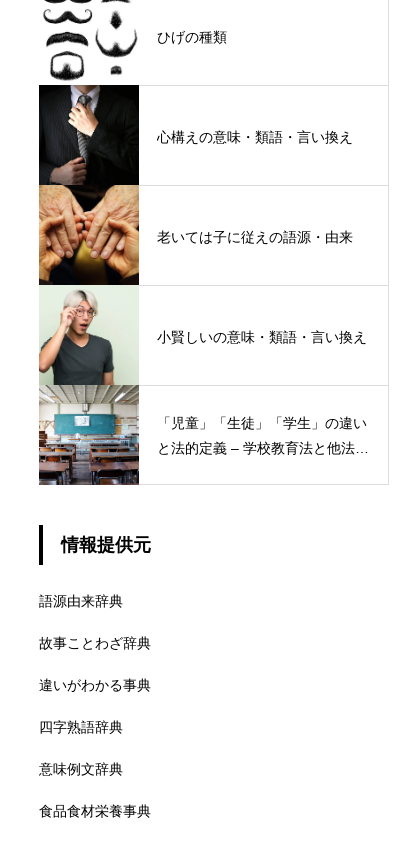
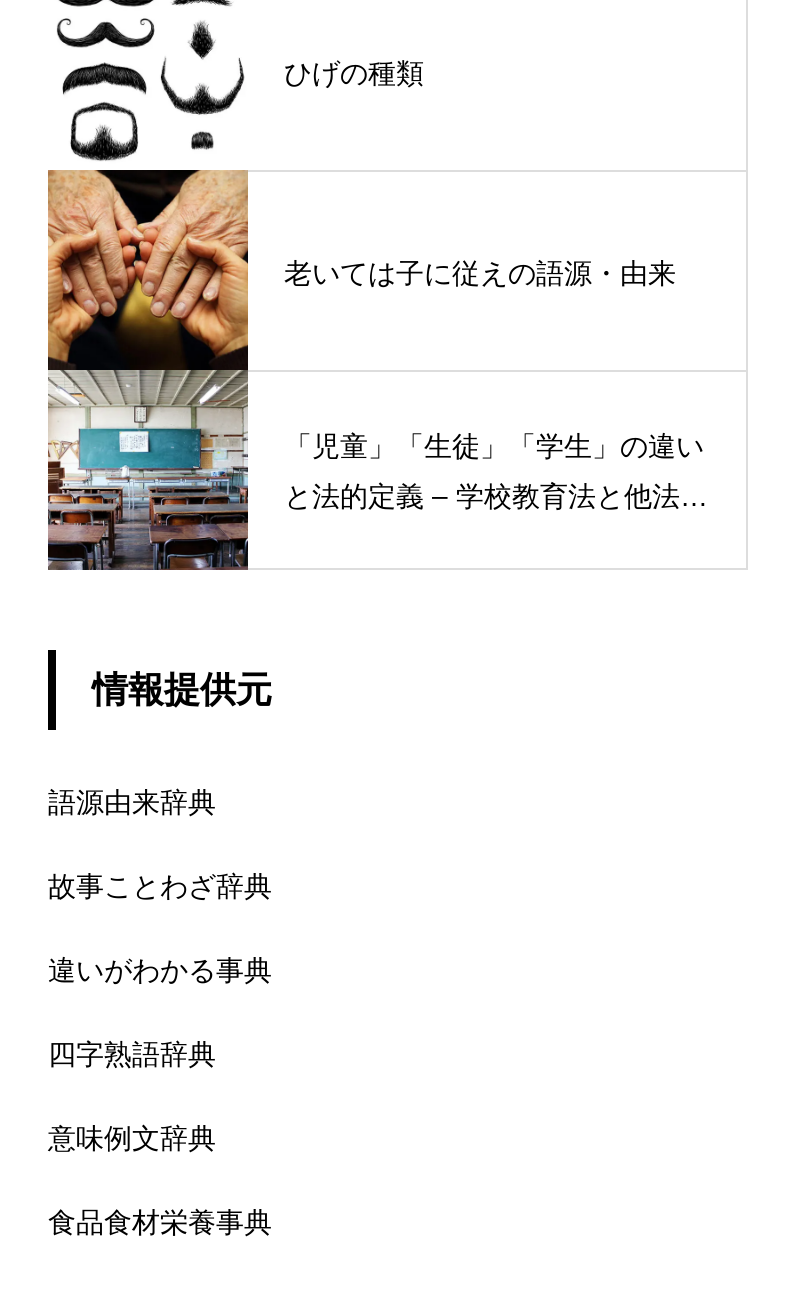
[38,84,353,186] [image] | 心構えの意味・類語・言い換え -> none
[39,285,367,386] [image] | 小賢しいの意味・類語・言い換え -> none

